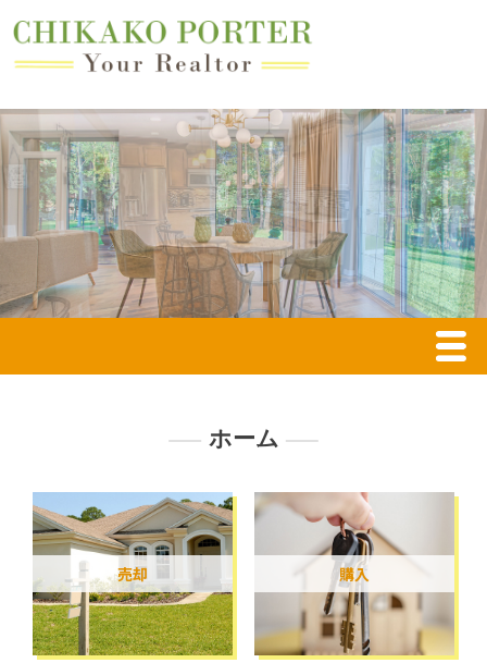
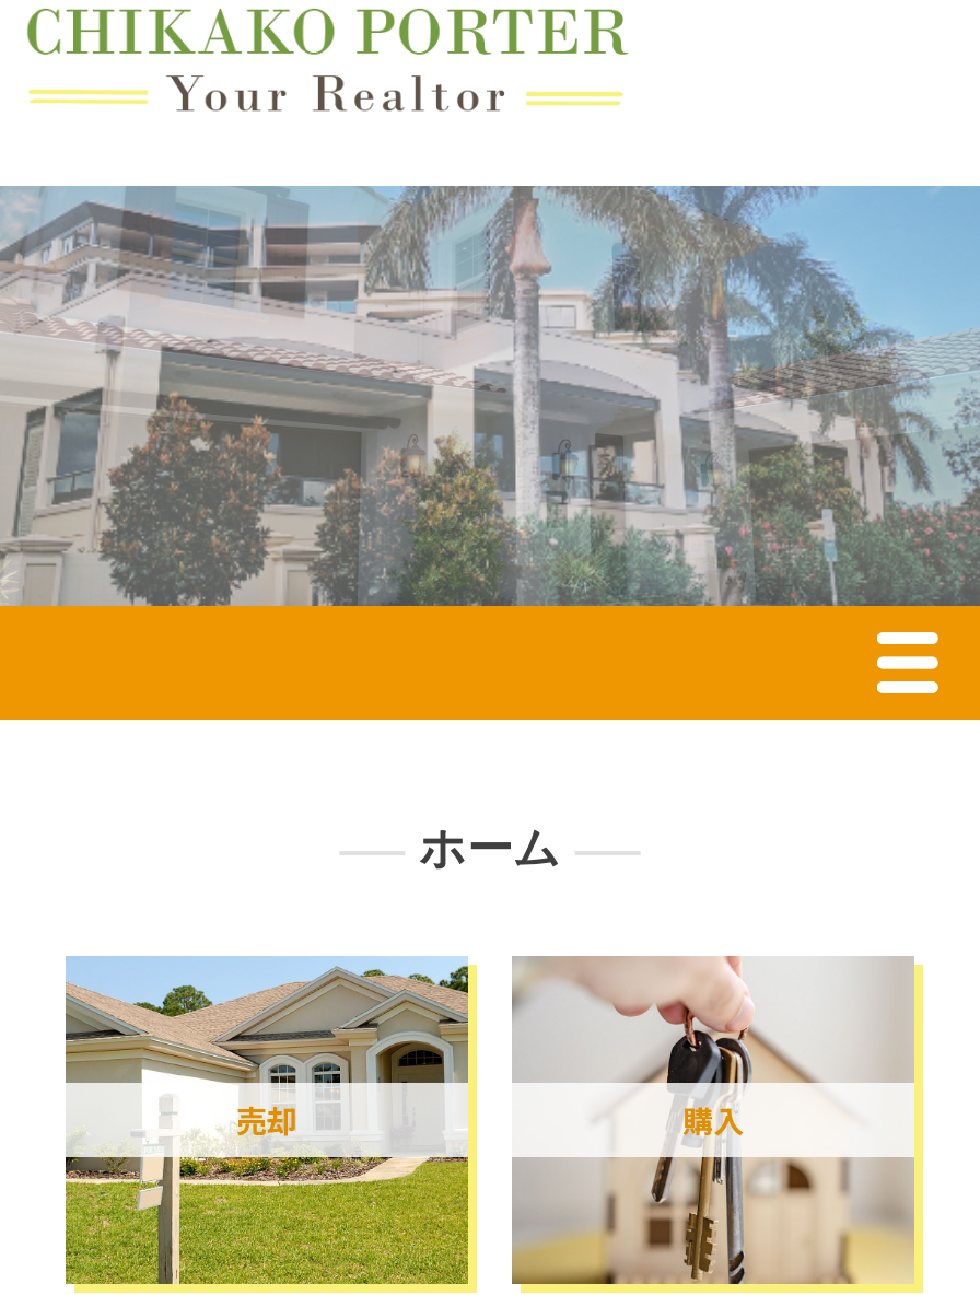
[3,109,484,319] [image] -> [7,186,973,608] [image]

